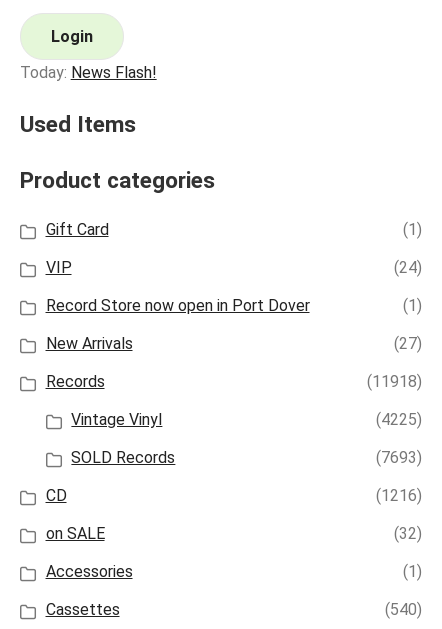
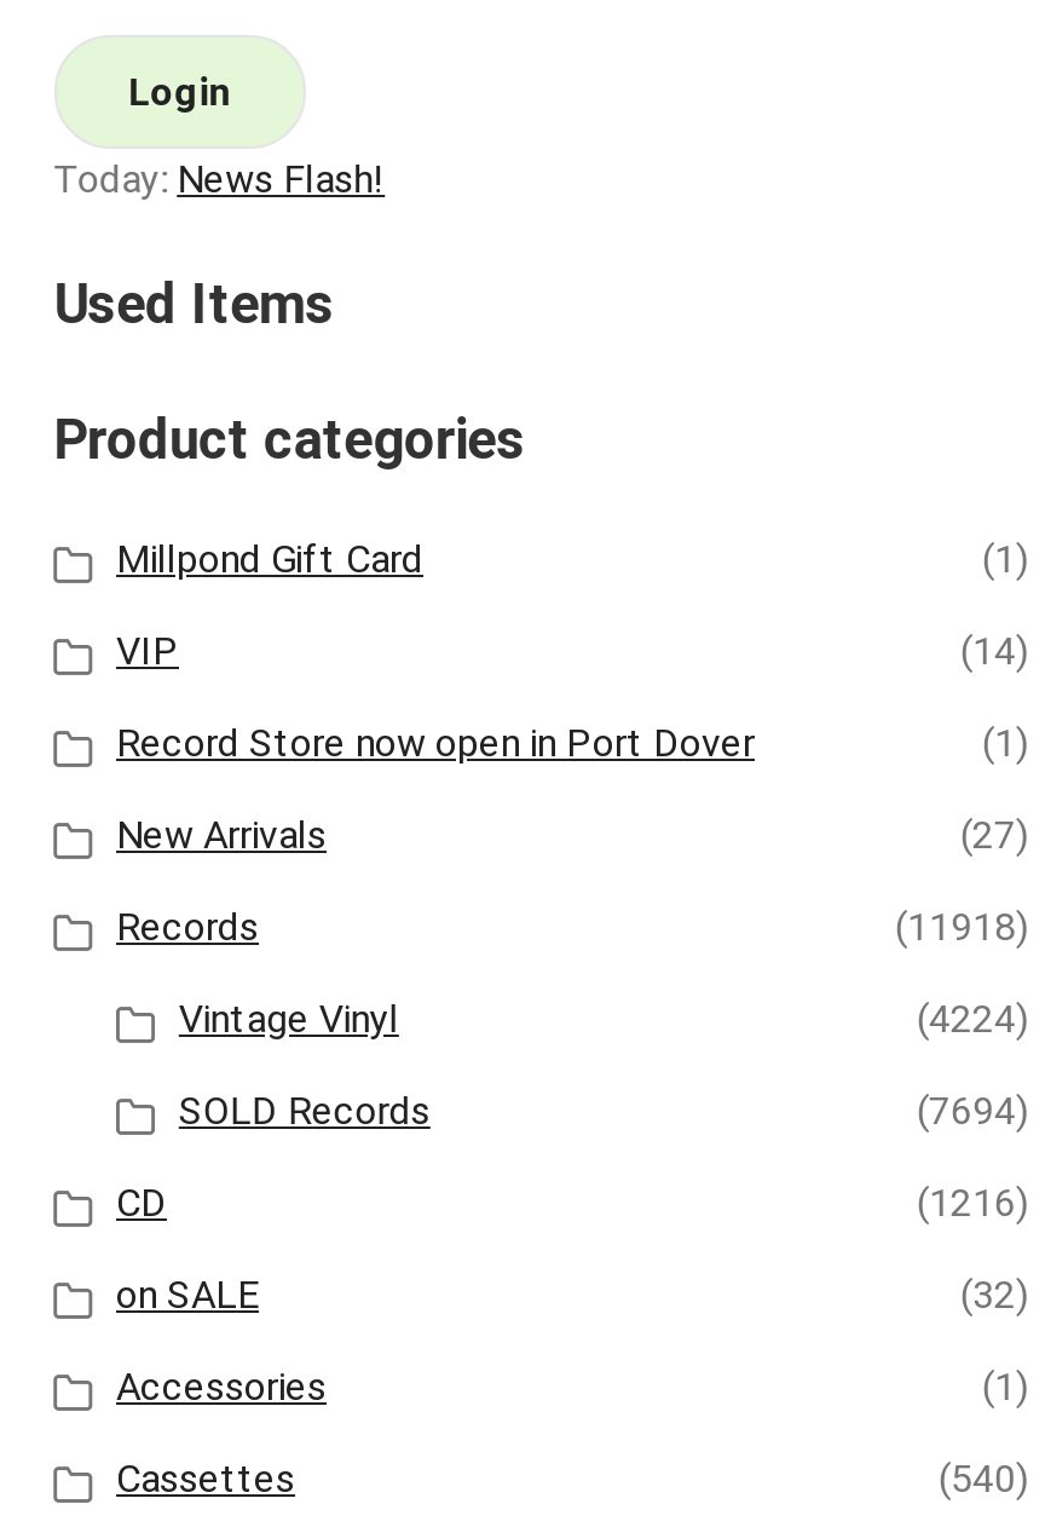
[45,220,108,239] Gift Card -> [116,537,423,583] Millpond Gift Card
[394,258,422,277] (24) -> [960,629,1028,675] (14)
[376,410,422,429] (4225) -> [917,997,1028,1043] (4224)
[376,448,422,467] (7693) -> [917,1089,1028,1135] (7694)

